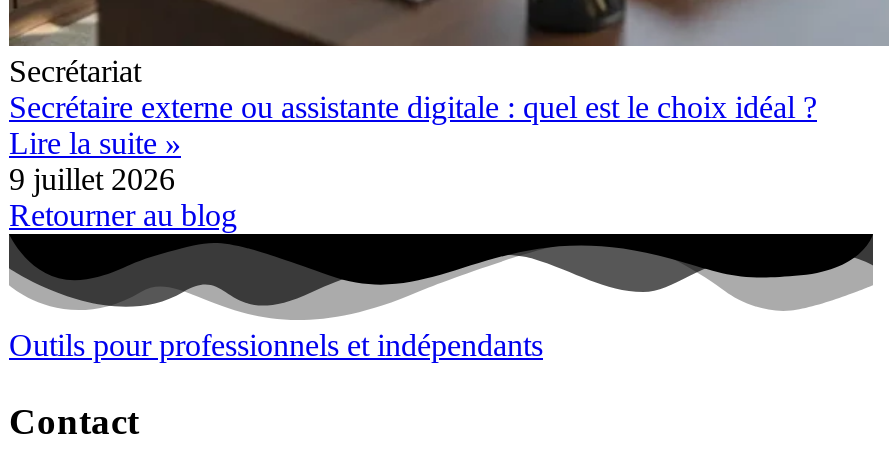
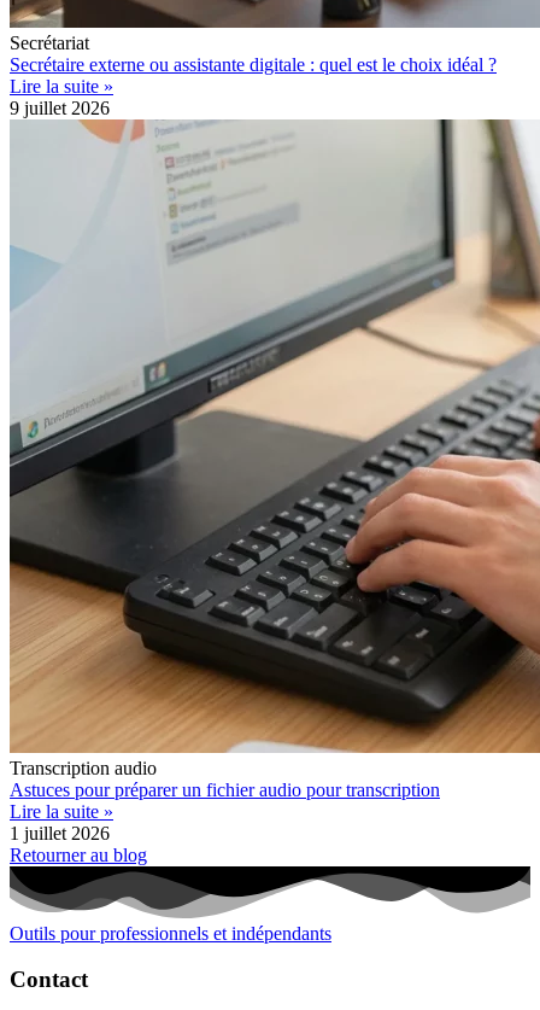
none -> [8,118,536,843] [image] | Transcription audio | Astuces pour préparer un fichier audio pour transcription | Lire la suite » | 1 juillet 2026

